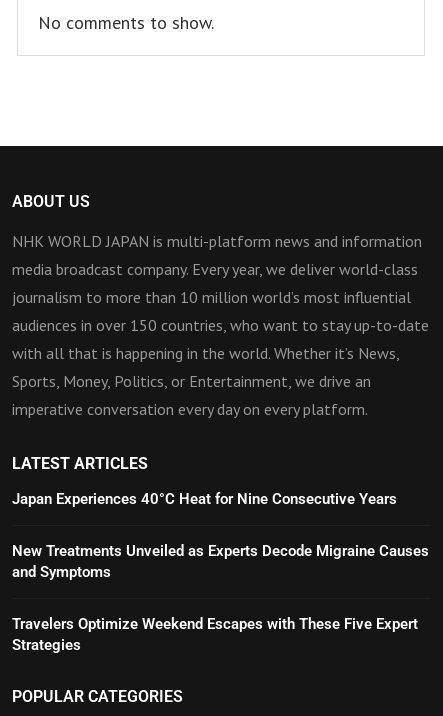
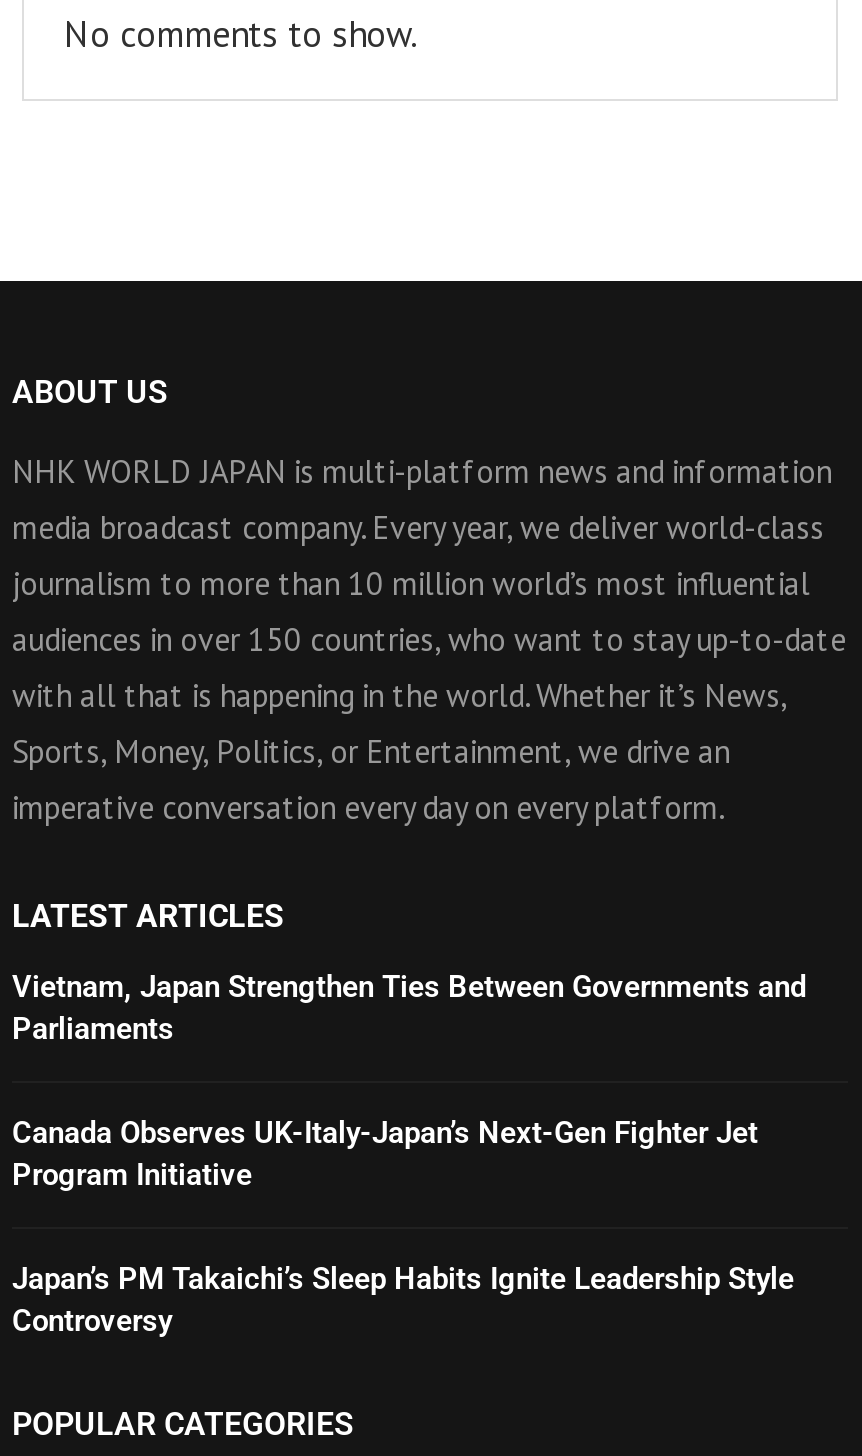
[12,490,397,508] Japan Experiences 40°C Heat for Nine Consecutive Years -> [12,969,806,1047] Vietnam, Japan Strengthen Ties Between Governments and | Parliaments
[12,542,429,581] New Treatments Unveiled as Experts Decode Migraine Causes | and Symptoms -> [12,1115,758,1193] Canada Observes UK-Italy-Japan’s Next-Gen Fighter Jet | Program Initiative
[12,615,418,654] Travelers Optimize Weekend Escapes with These Five Expert | Strategies -> [12,1261,794,1339] Japan’s PM Takaichi’s Sleep Habits Ignite Leadership Style | Controversy

